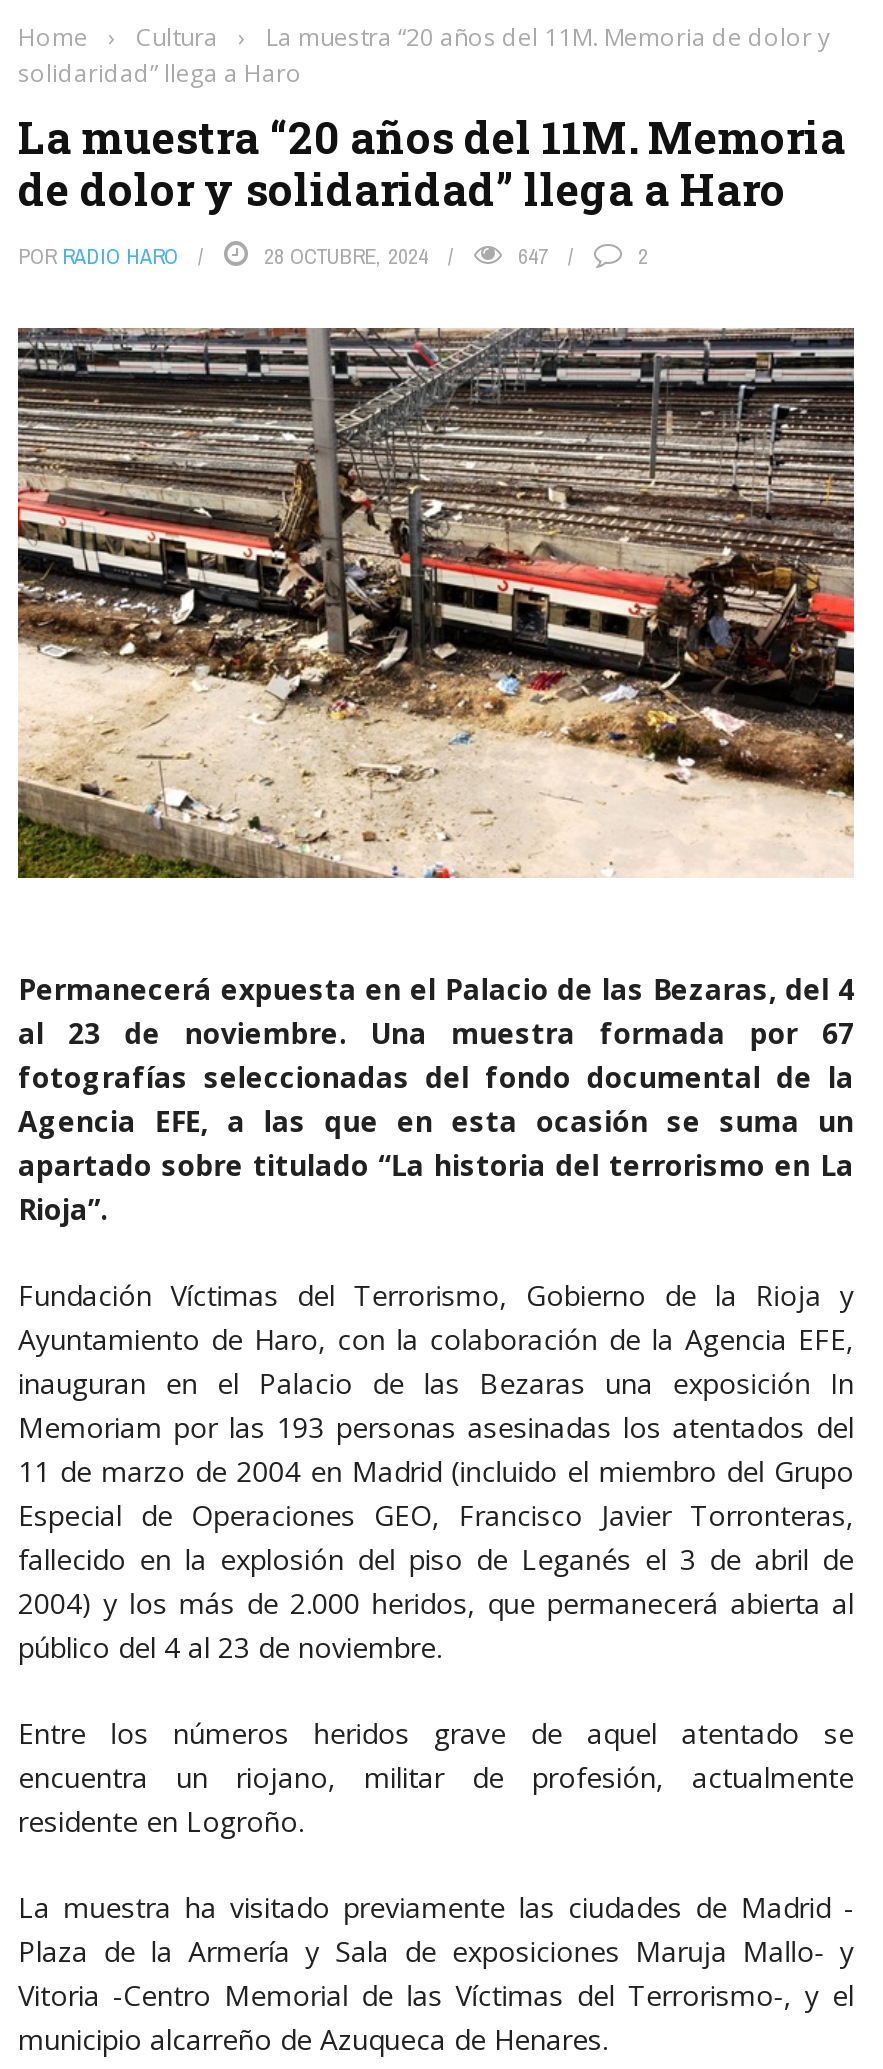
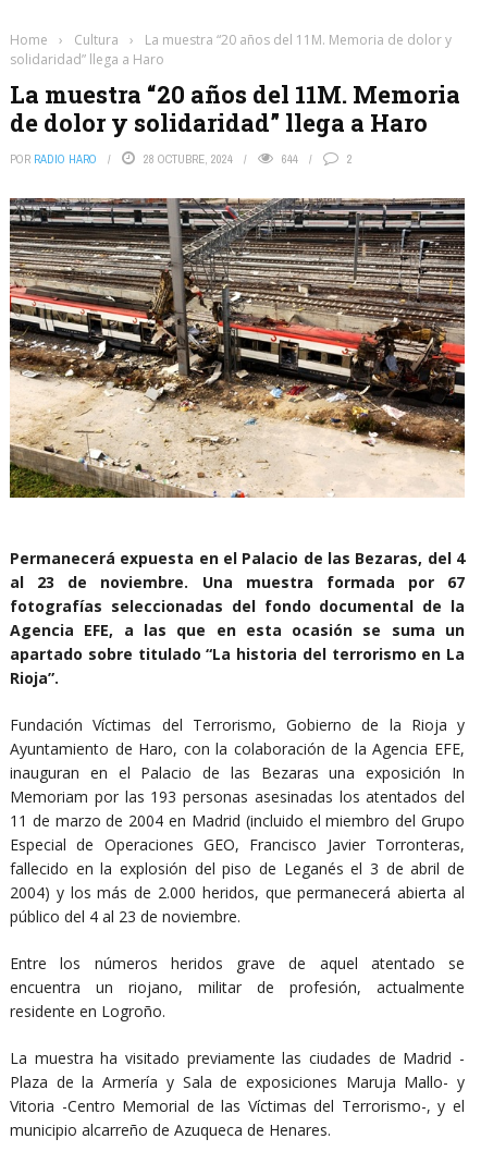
[518,243,548,271] 647 -> [282,152,298,167] 644

